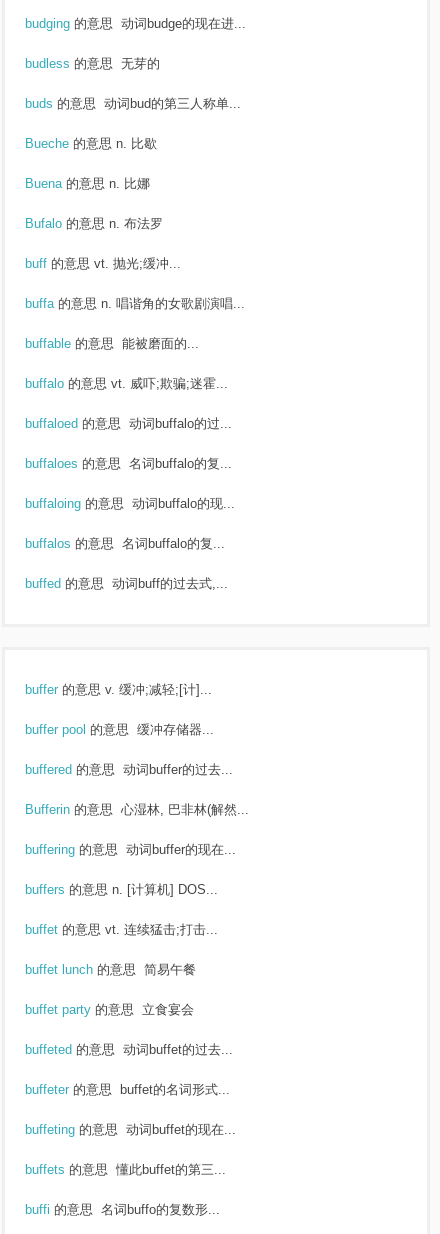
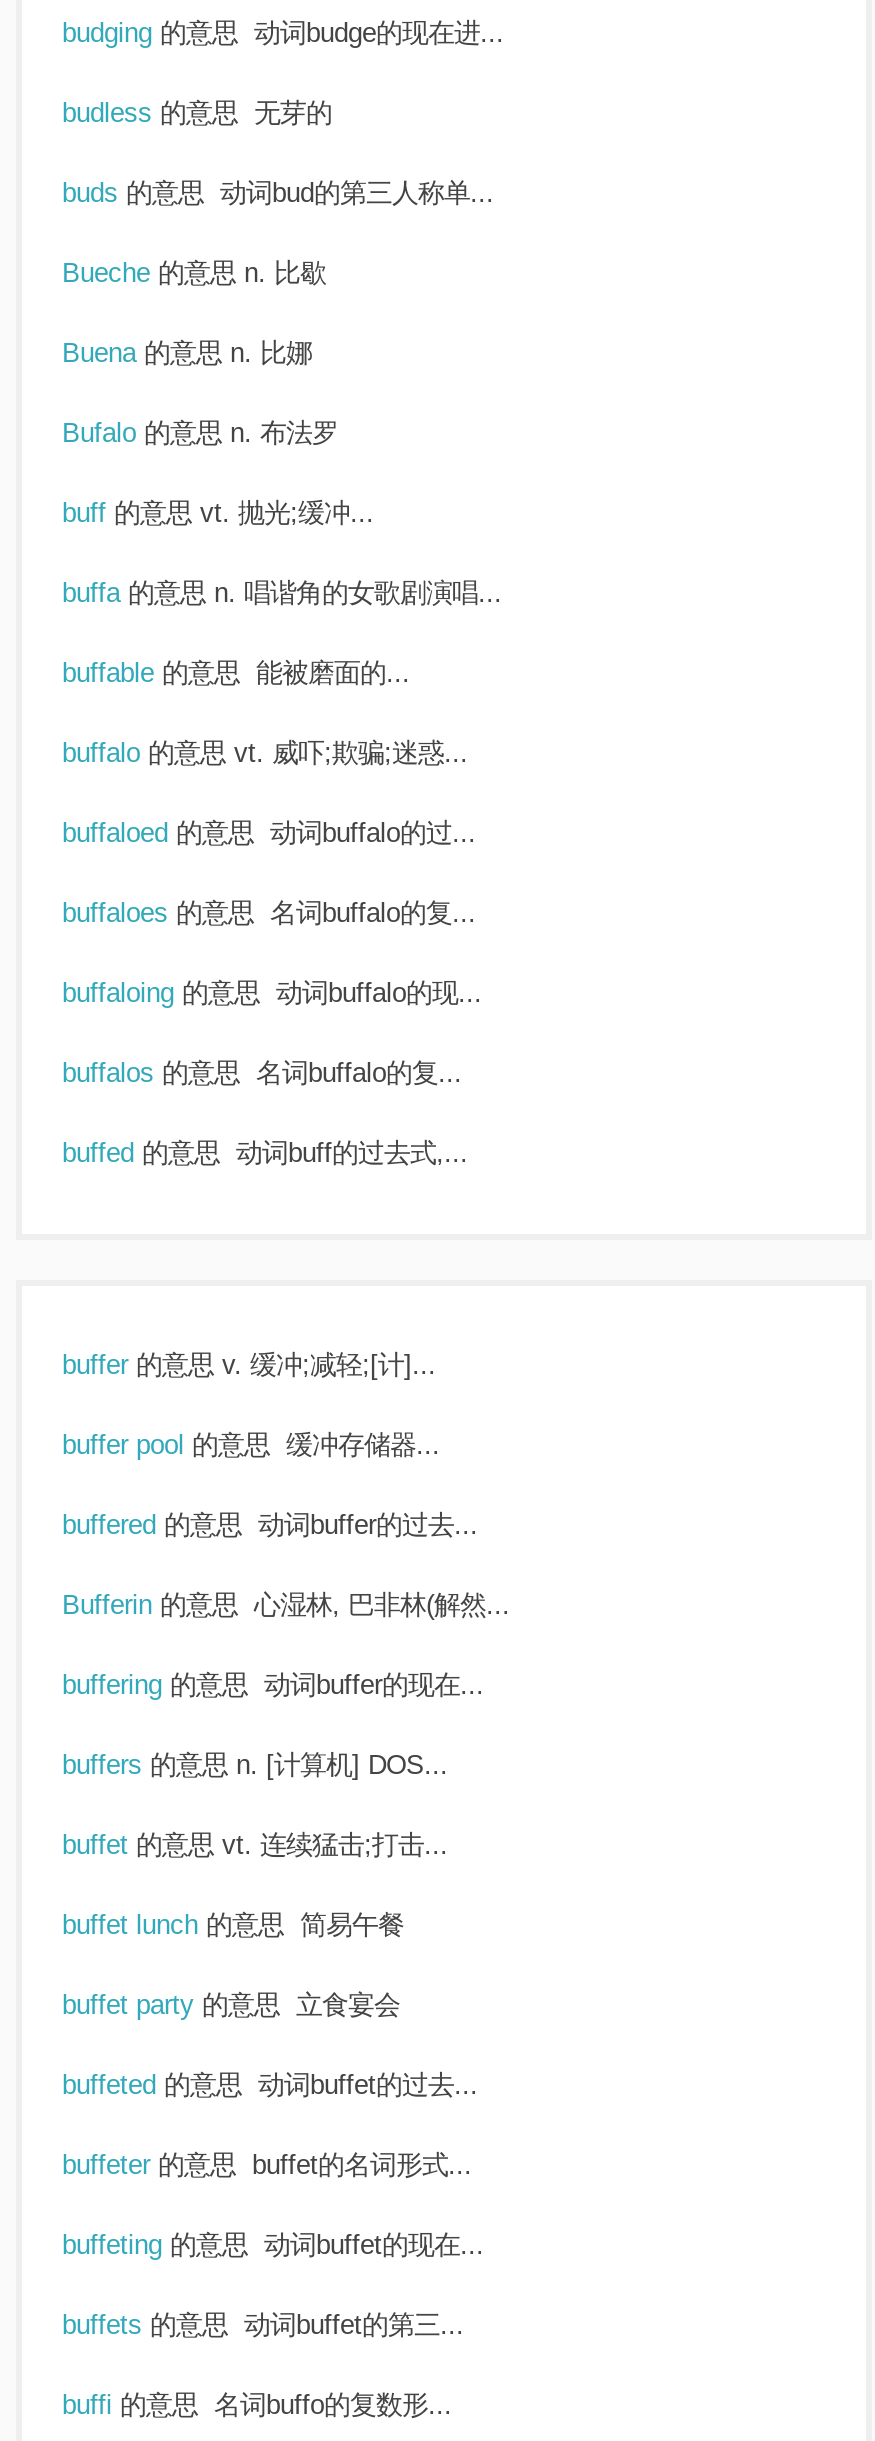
[25,376,228,391] buffalo的意思 vt. 威吓;欺骗;迷霍... -> [62,738,468,768] buffalo的意思 vt. 威吓;欺骗;迷惑...
[25,1162,226,1177] buffets的意思 懂此buffet的第三... -> [62,2310,464,2340] buffets的意思 动词buffet的第三...

